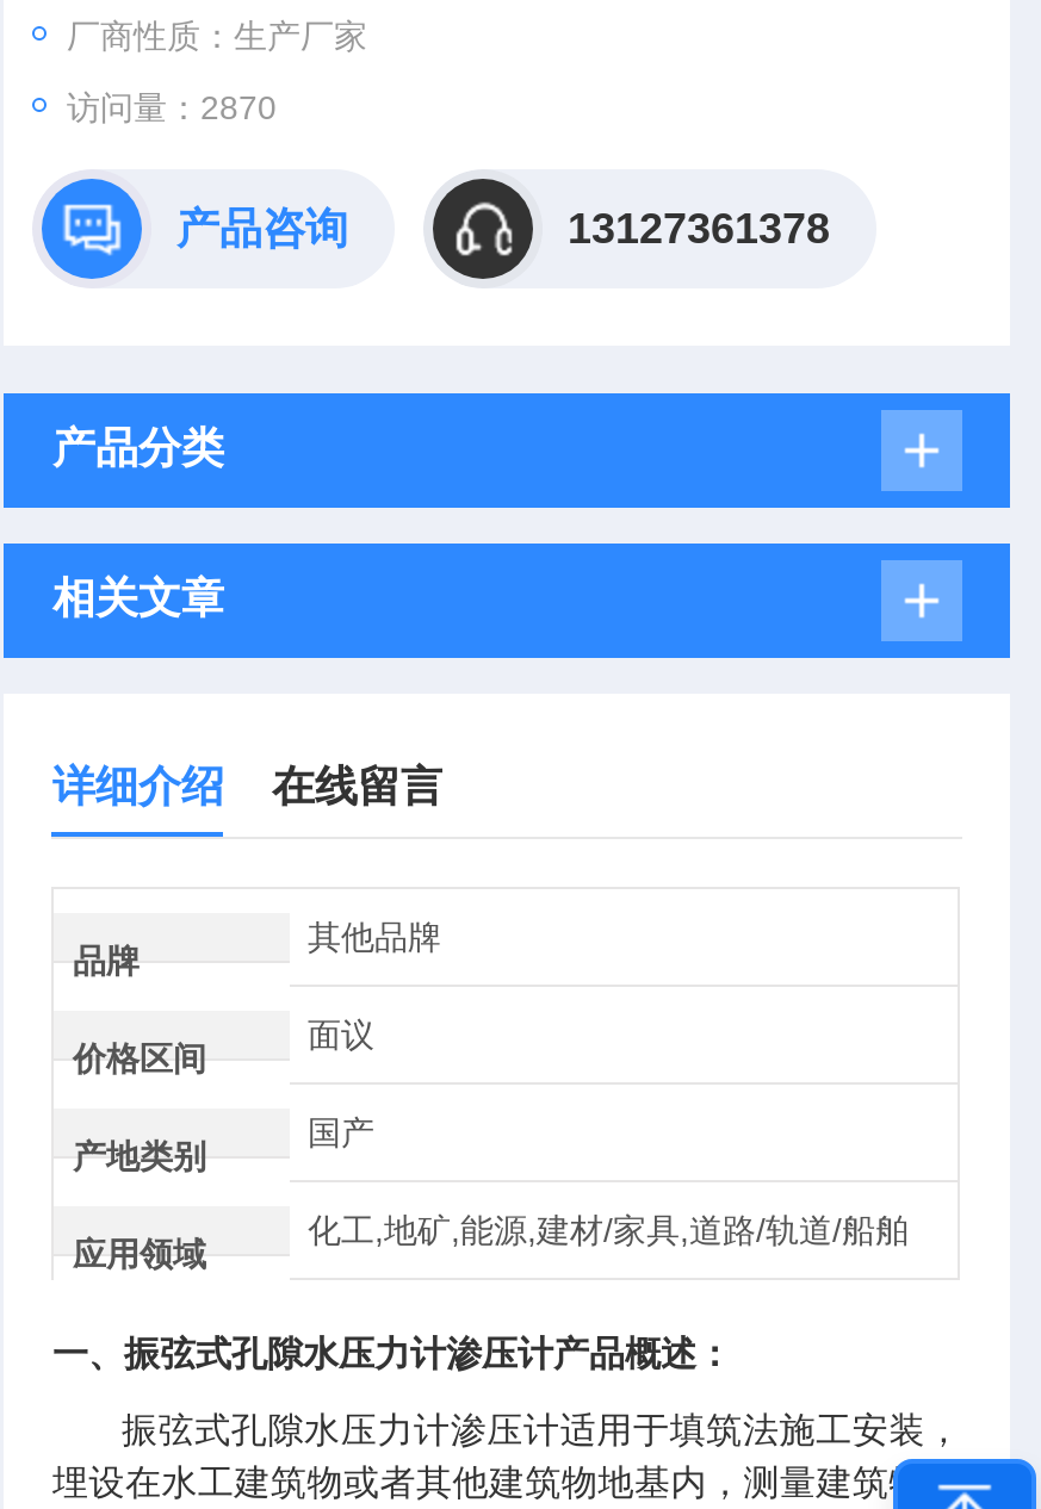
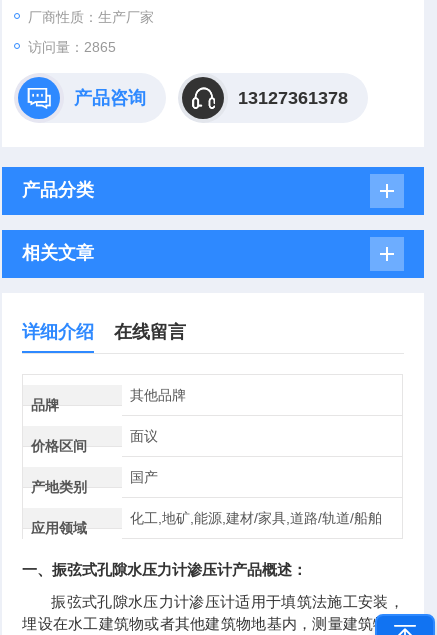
[67,88,276,126] 访问量：2870 -> [28,39,116,55] 访问量：2865

